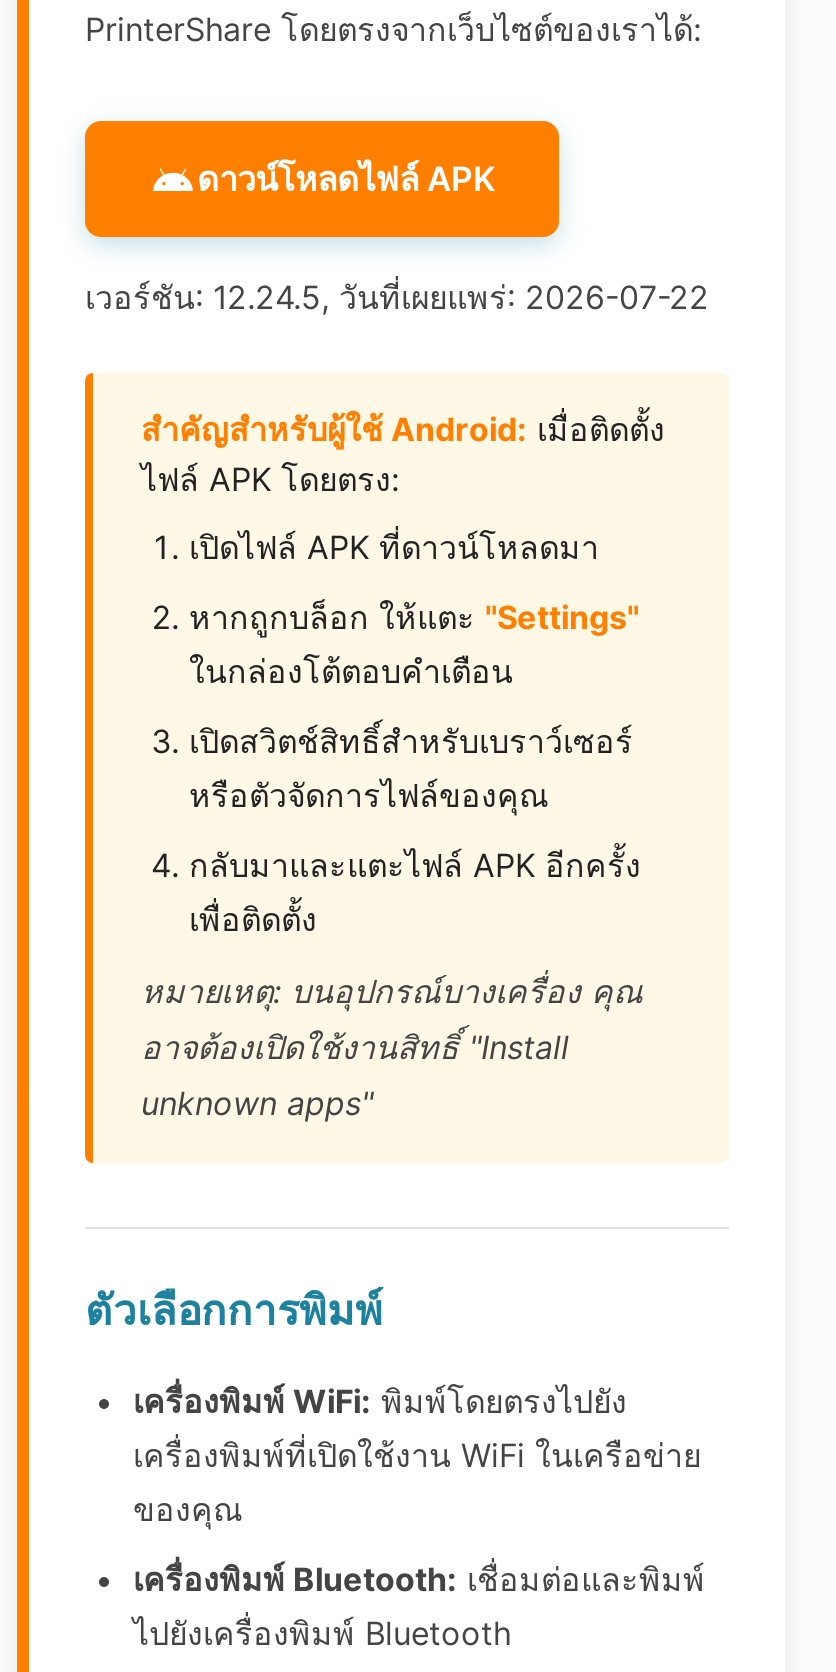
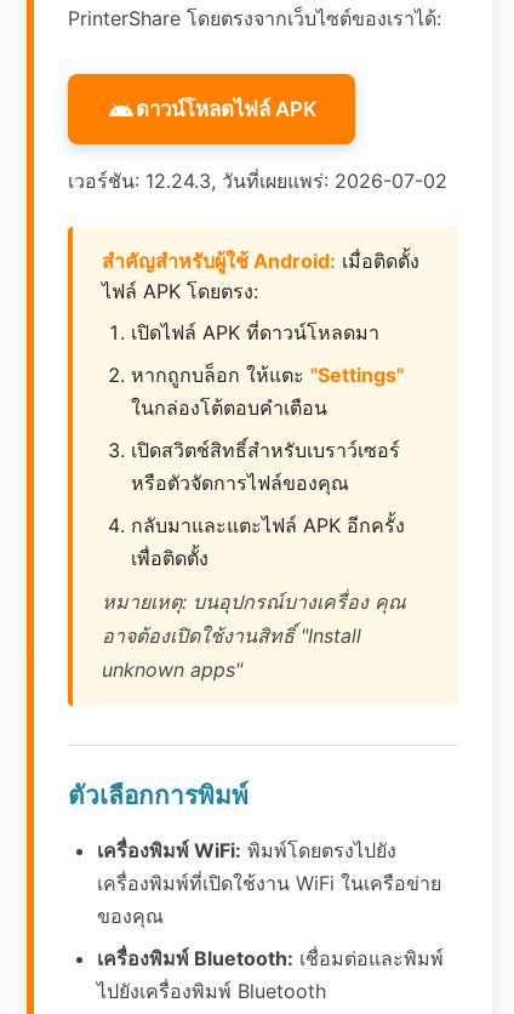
[85,277,709,317] เวอร์ชัน: 12.24.5, วันที่เผยแพร่: 2026-07-22 -> [68,169,447,193] เวอร์ชัน: 12.24.3, วันที่เผยแพร่: 2026-07-02

